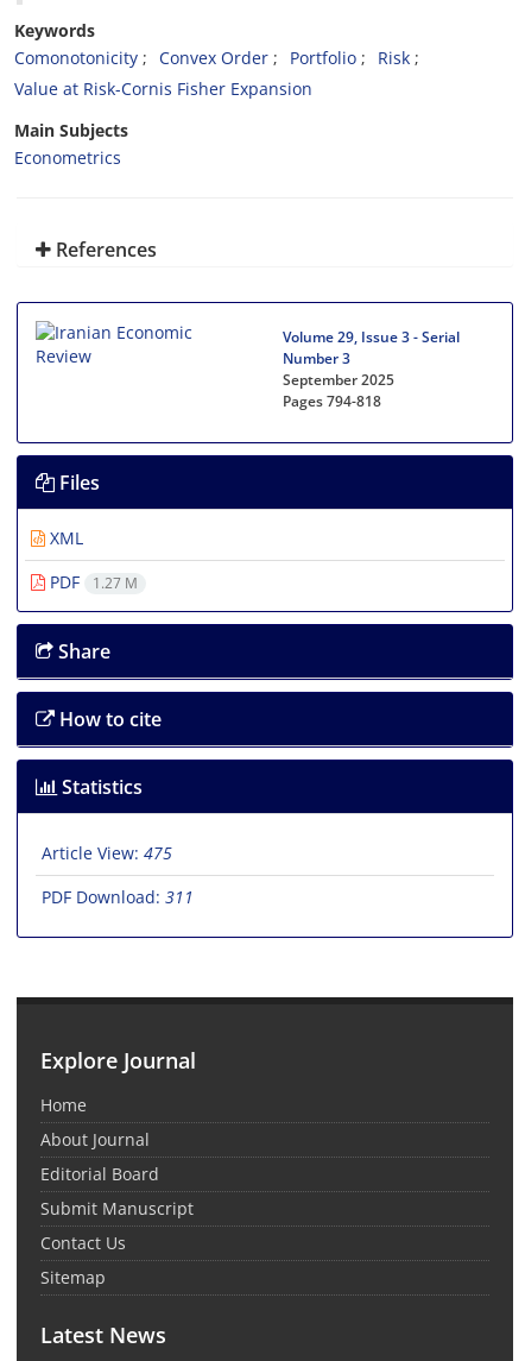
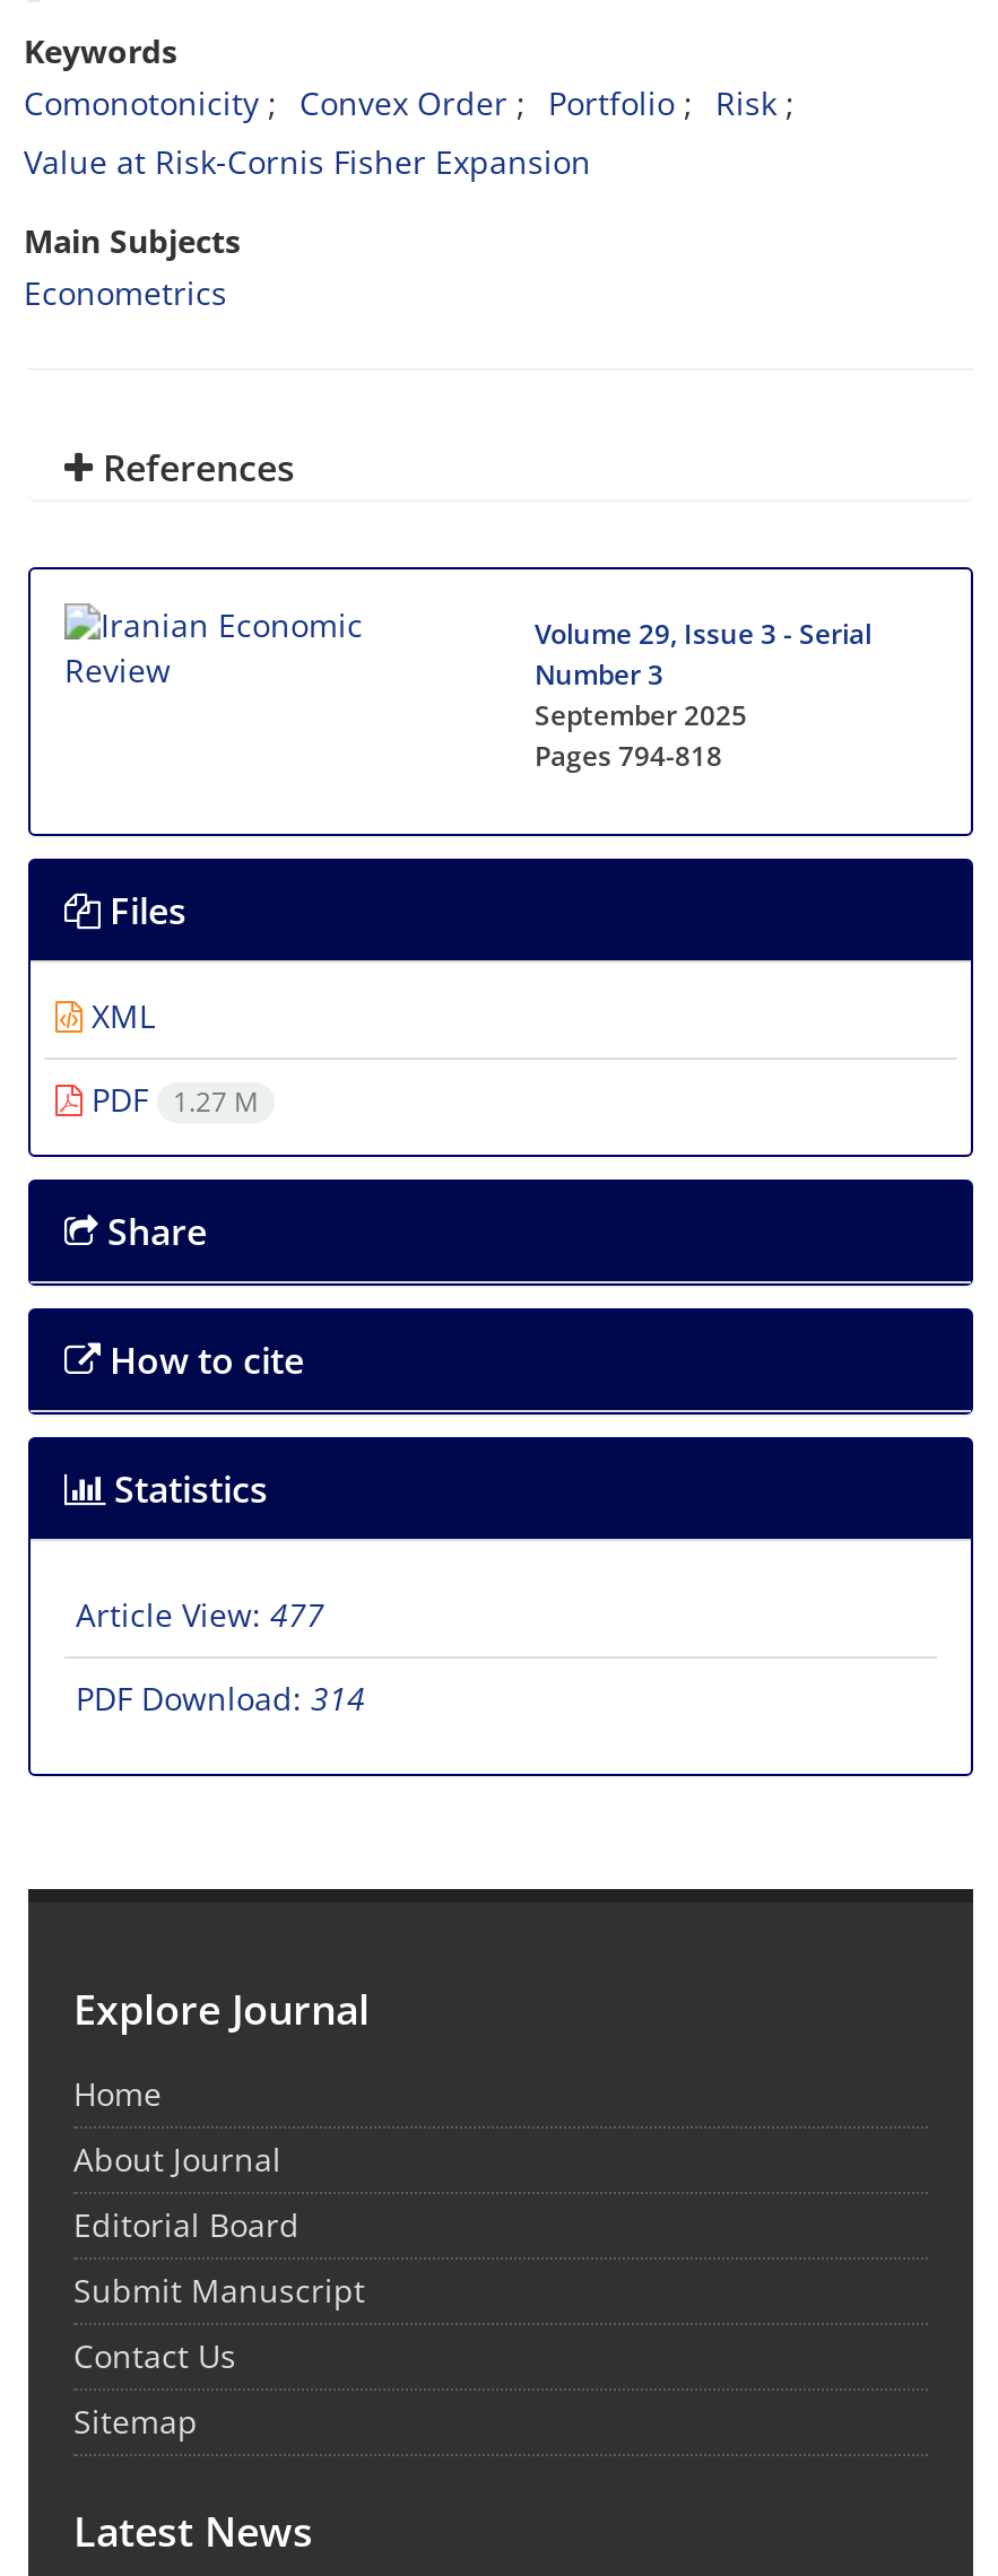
[42,842,172,864] Article View: 475 -> [76,1594,324,1636] Article View: 477
[42,886,194,908] PDF Download: 311 -> [76,1677,365,1720] PDF Download: 314

